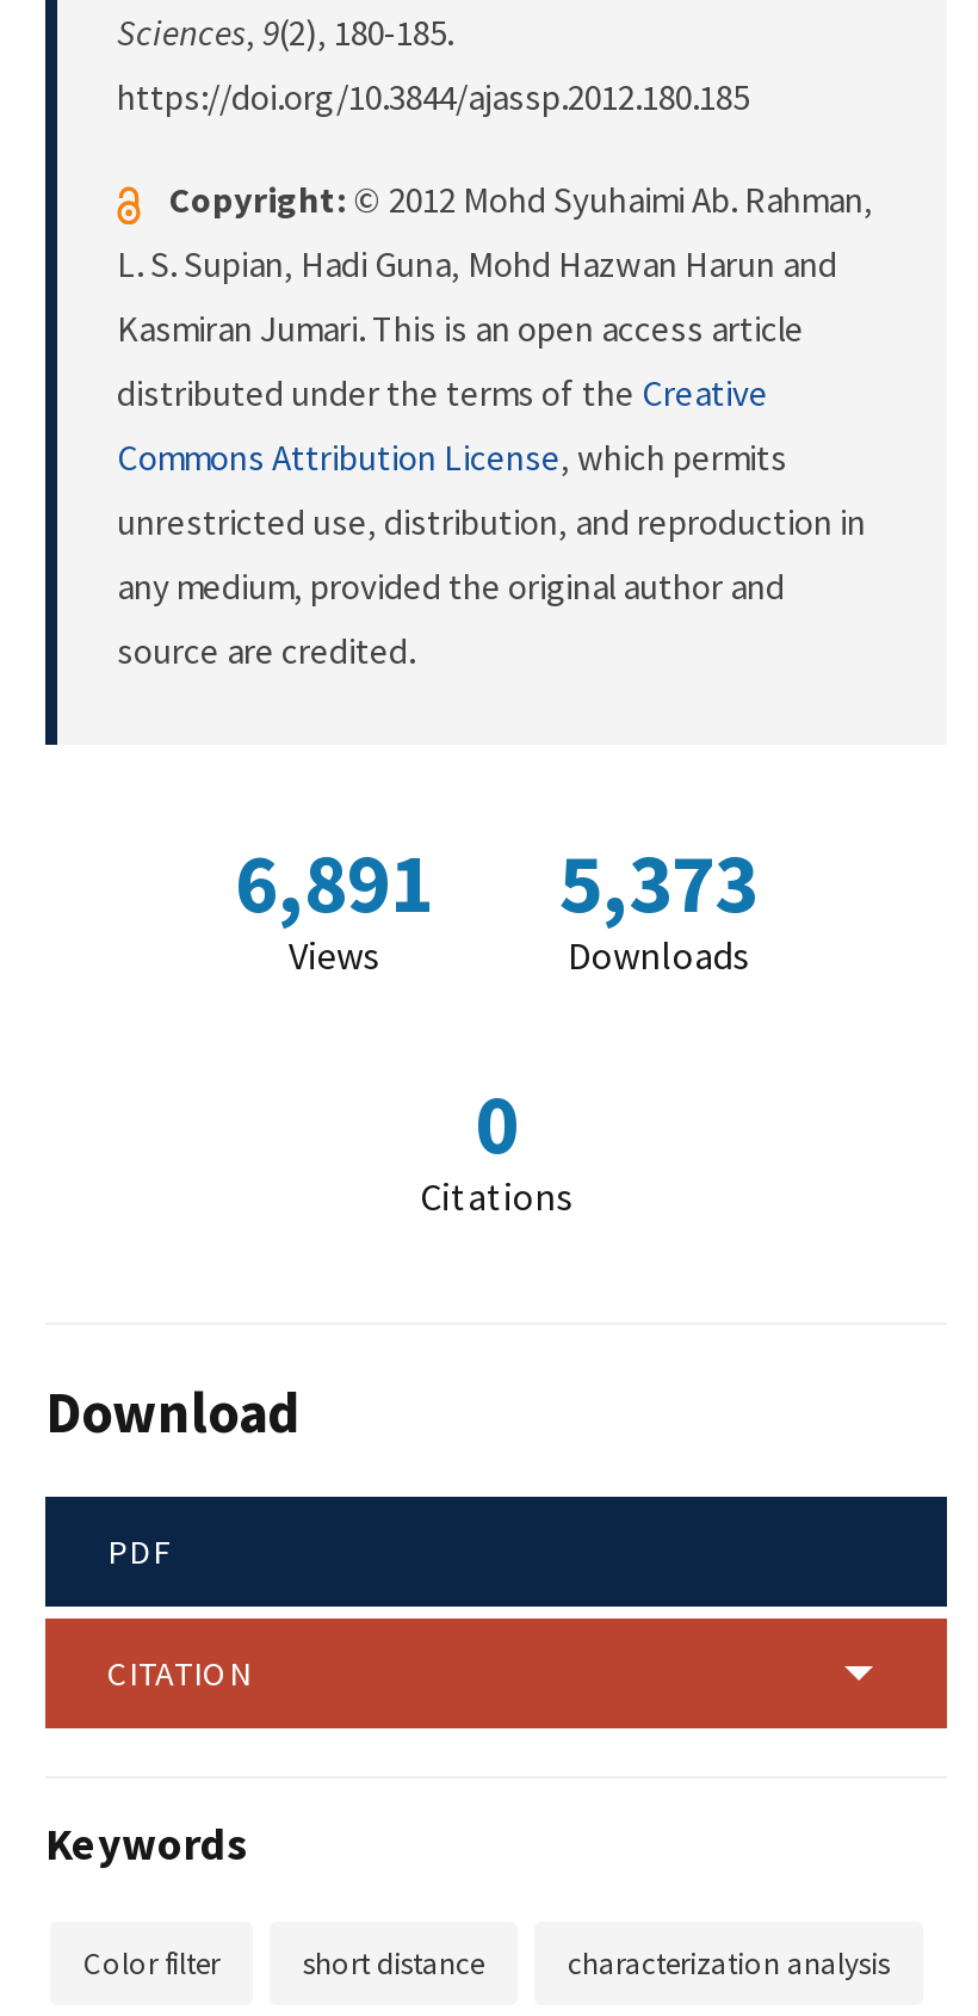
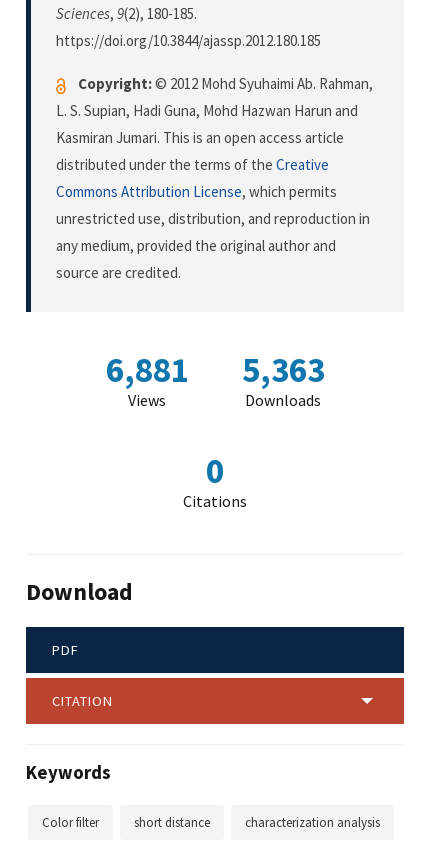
[235,832,433,937] 6,891 -> [105,348,188,392] 6,881
[559,832,757,937] 5,373 -> [241,348,324,392] 5,363

